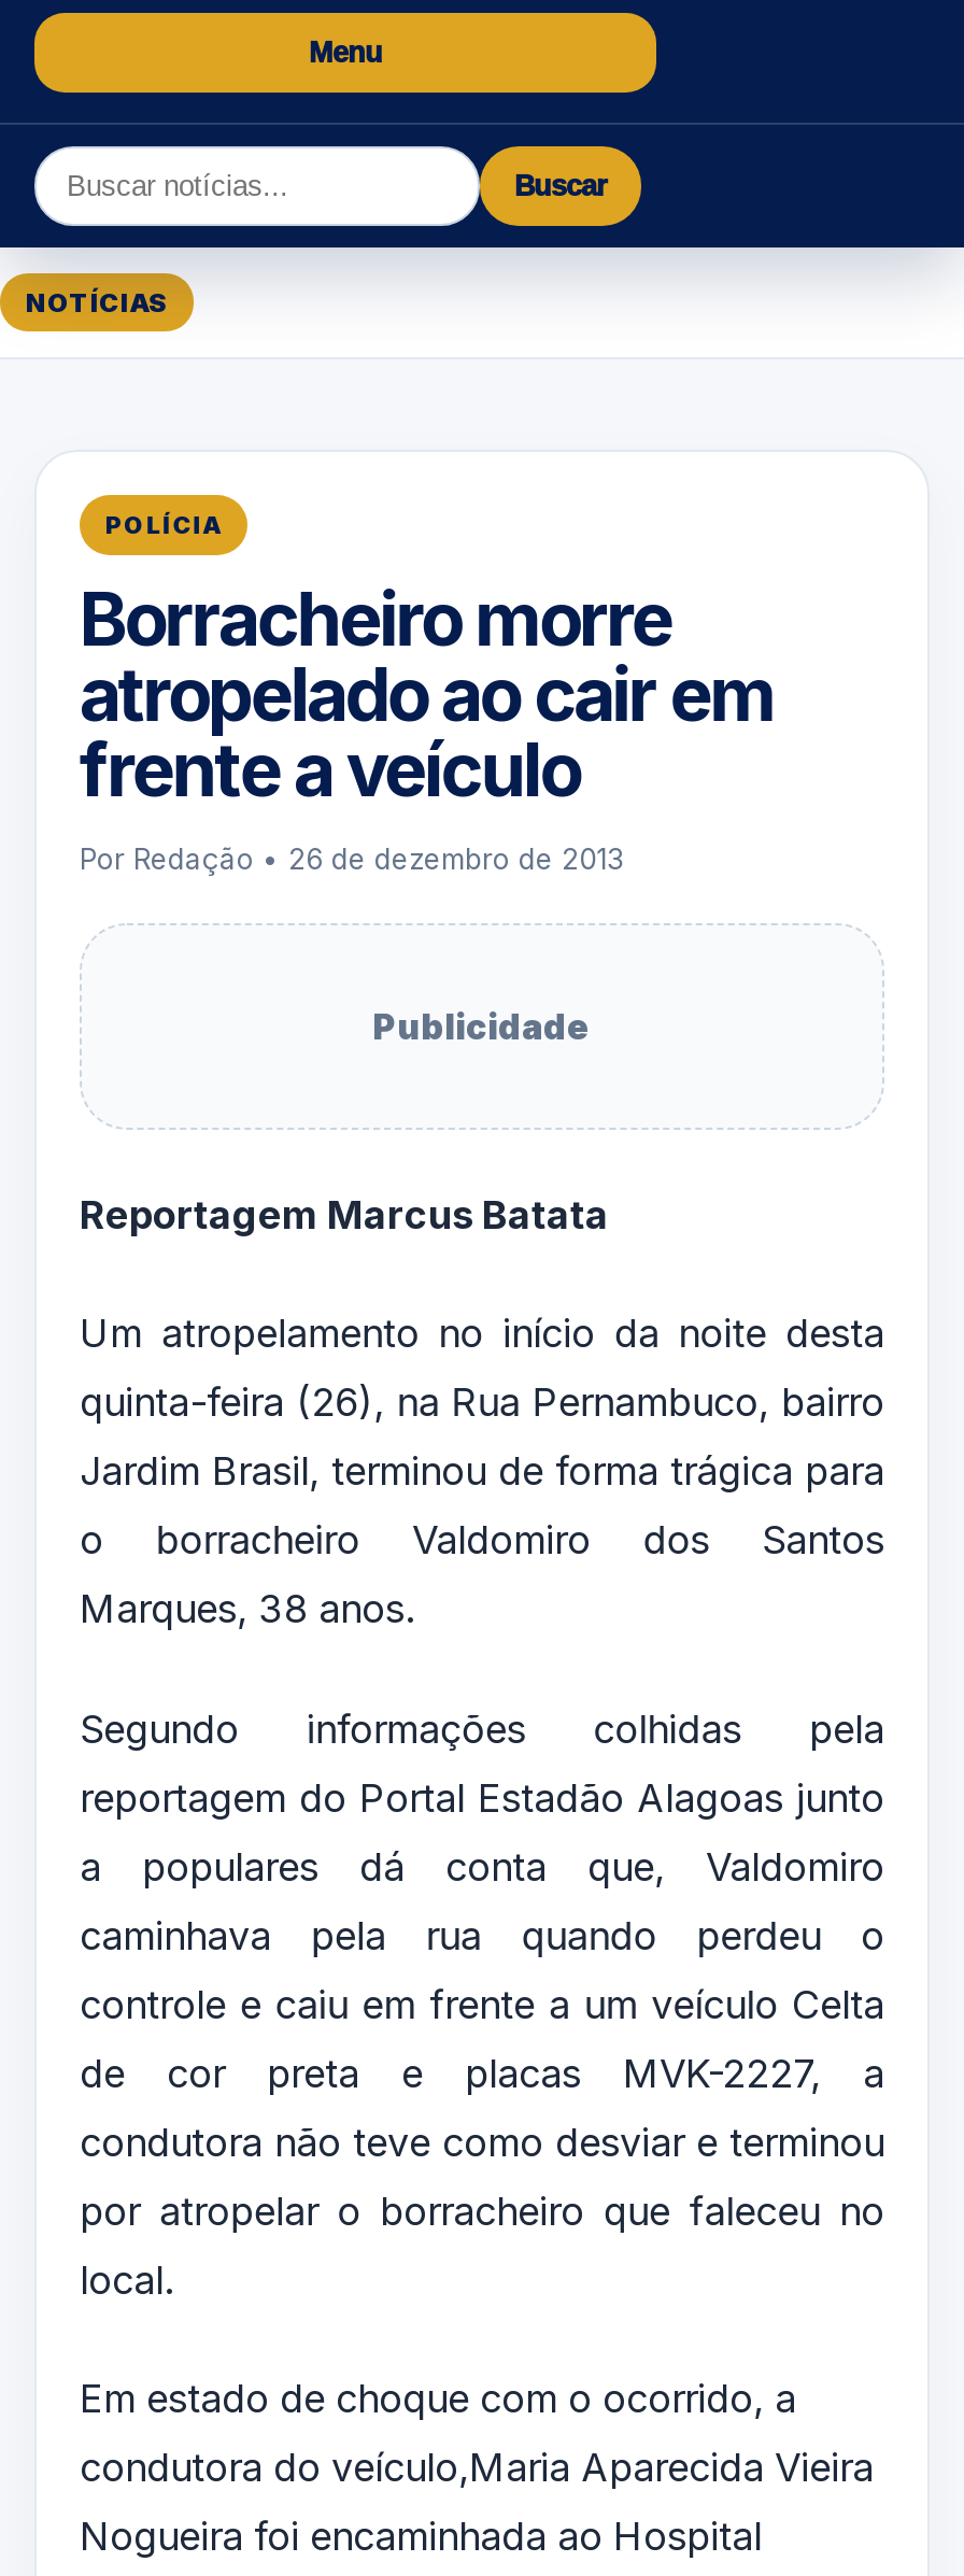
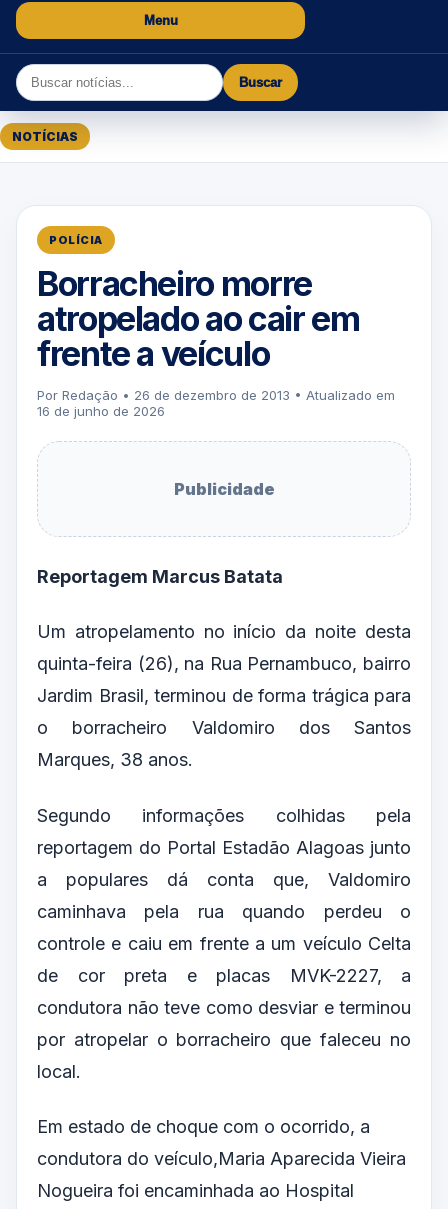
[80,842,624,877] Por Redação • 26 de dezembro de 2013 -> [37,387,395,419] Por Redação • 26 de dezembro de 2013 • Atualizado em | 16 de junho de 2026

